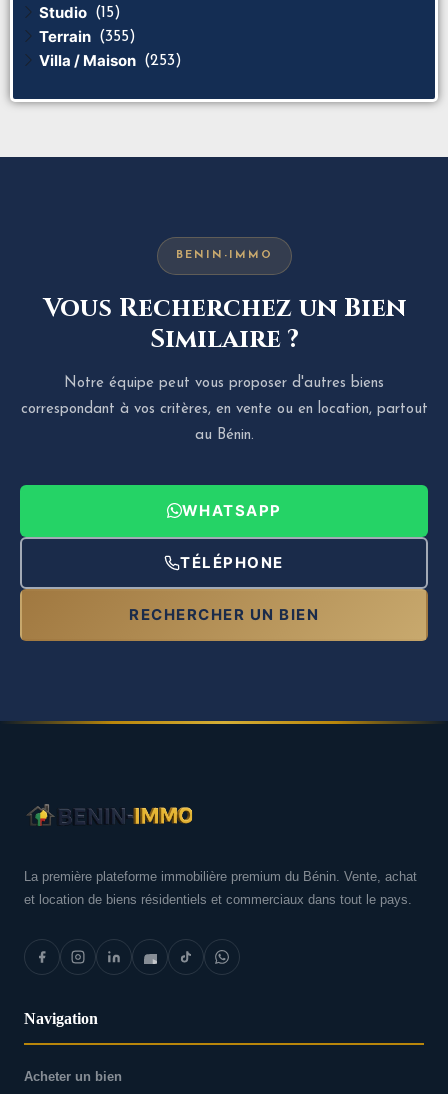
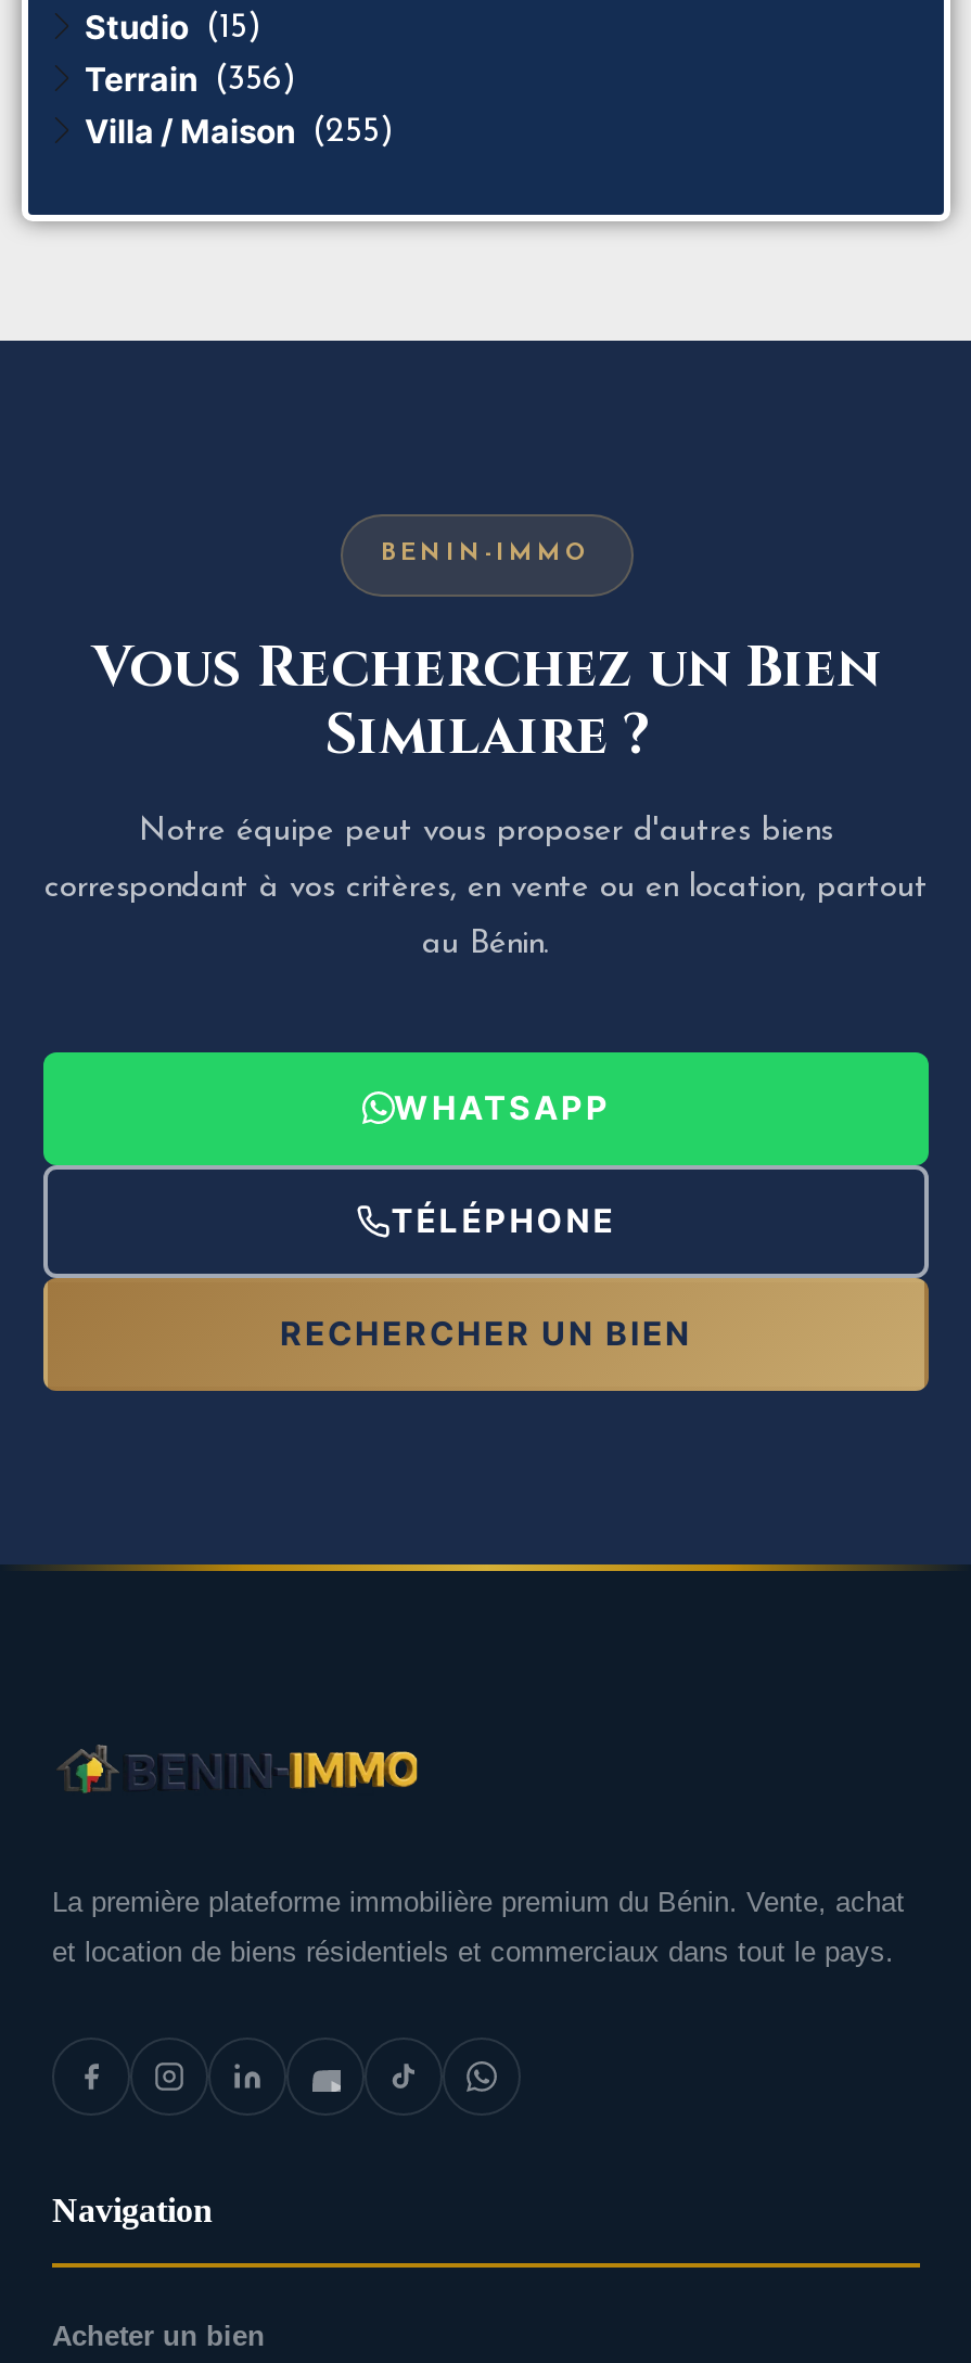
[39,27,136,46] Terrain (355) -> [85,58,297,99] Terrain (356)
[39,51,182,70] Villa / Maison (253) -> [85,110,395,151] Villa / Maison (255)

